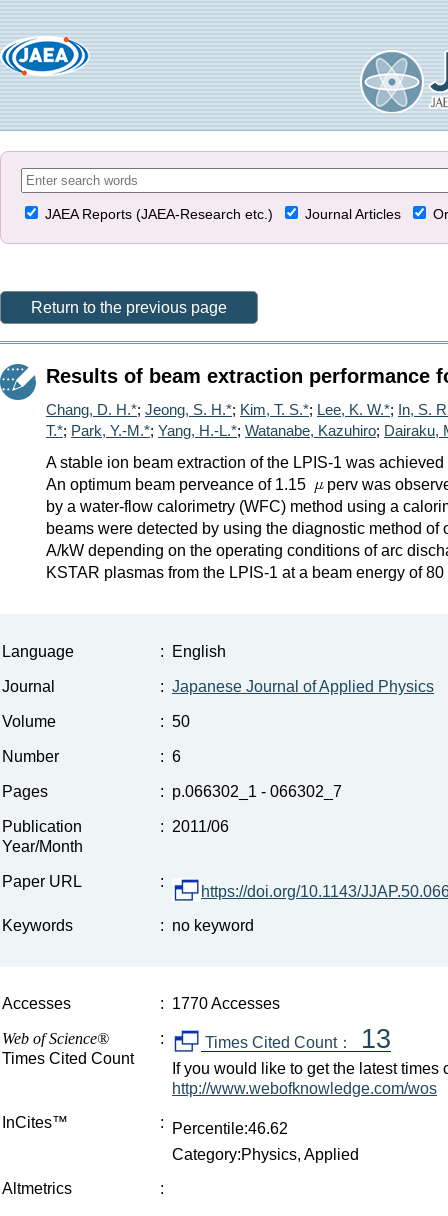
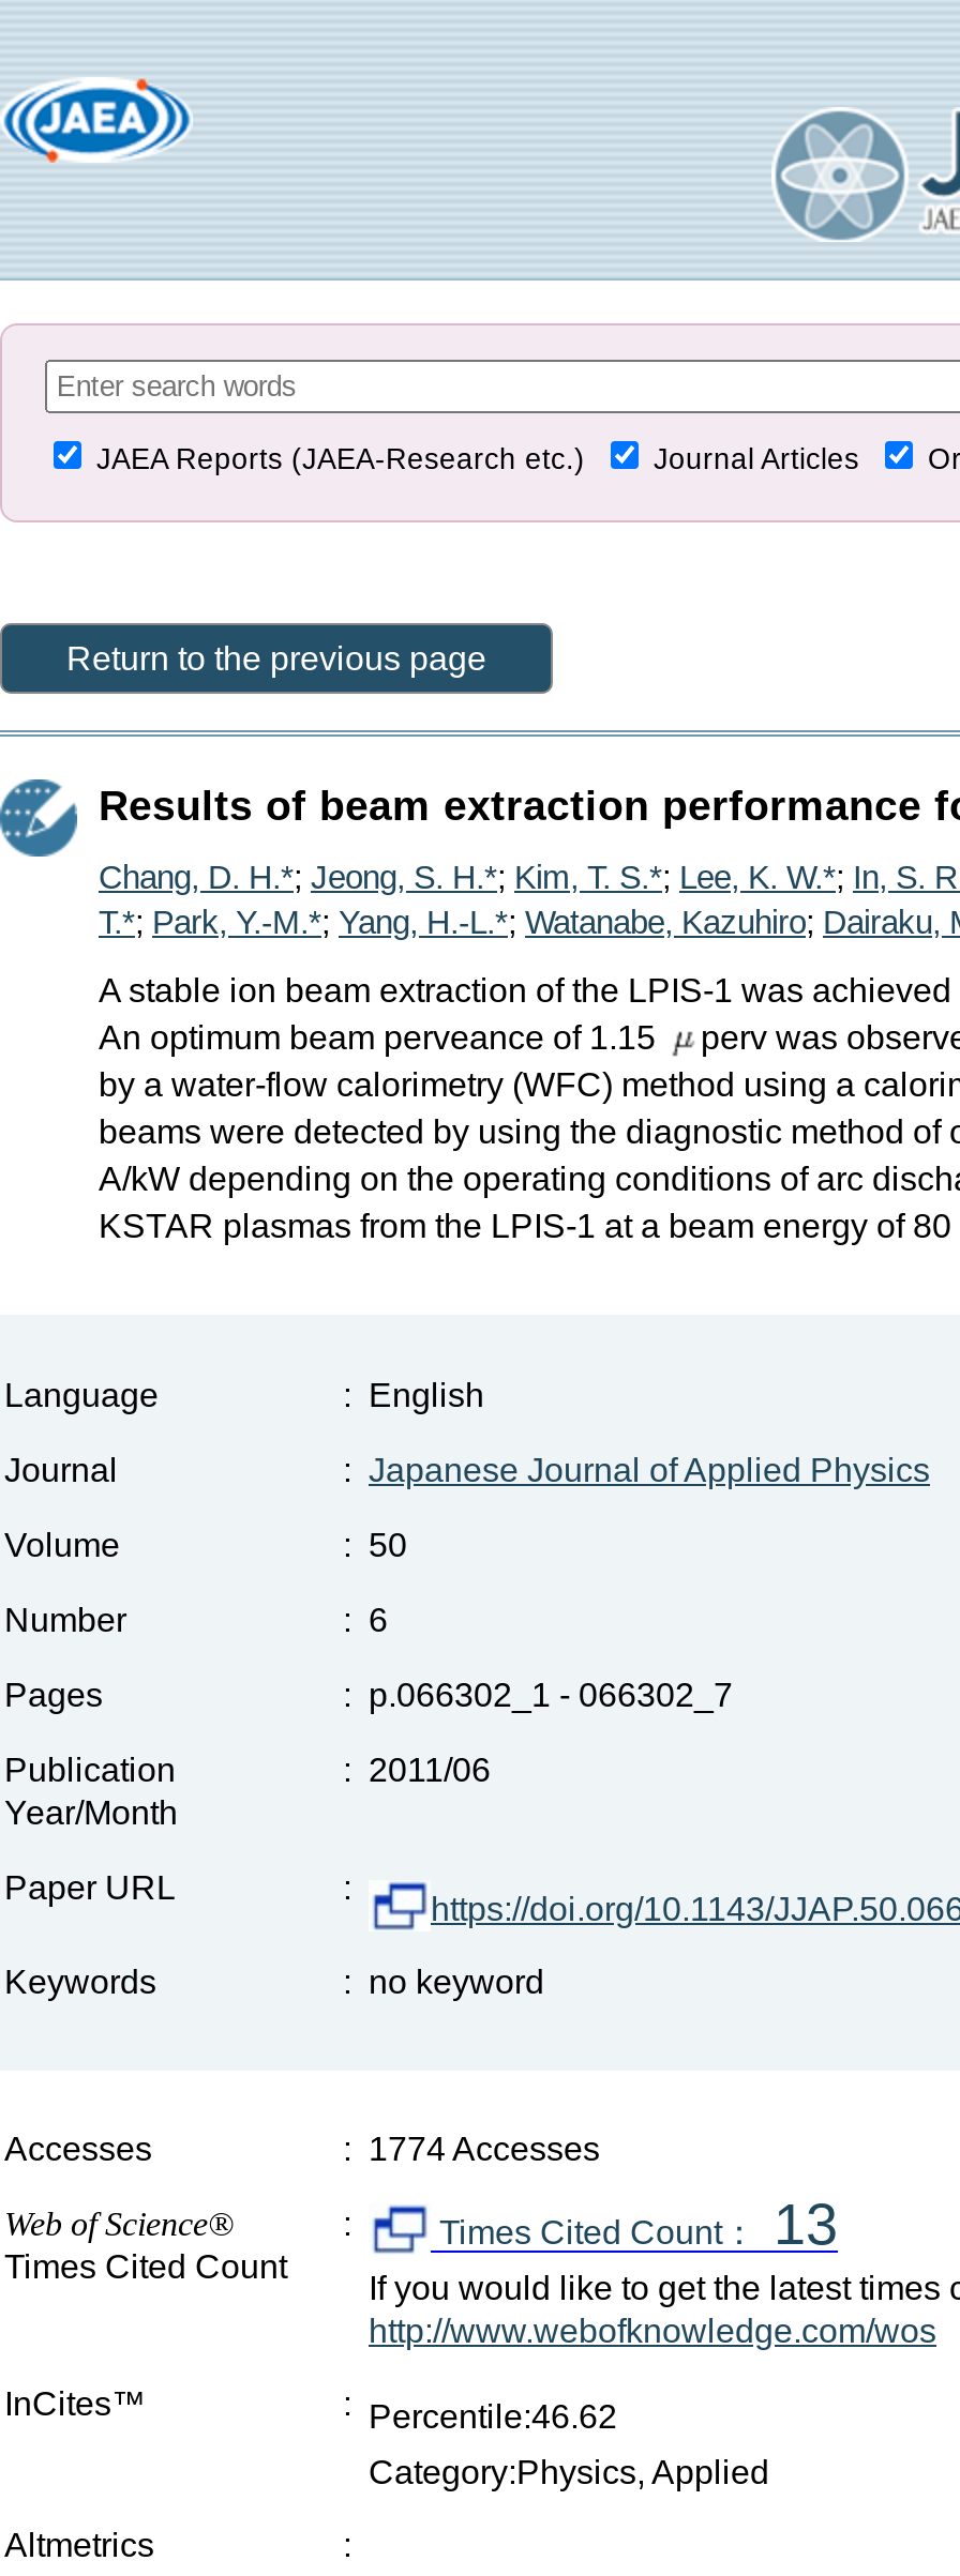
[160,995,280,1012] : 1770 Accesses -> [343,2131,600,2168] : 1774 Accesses

